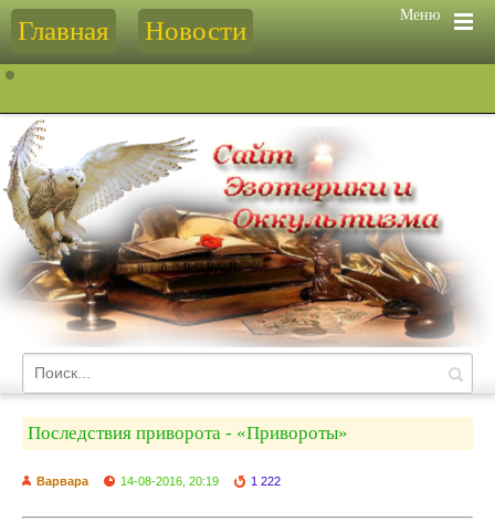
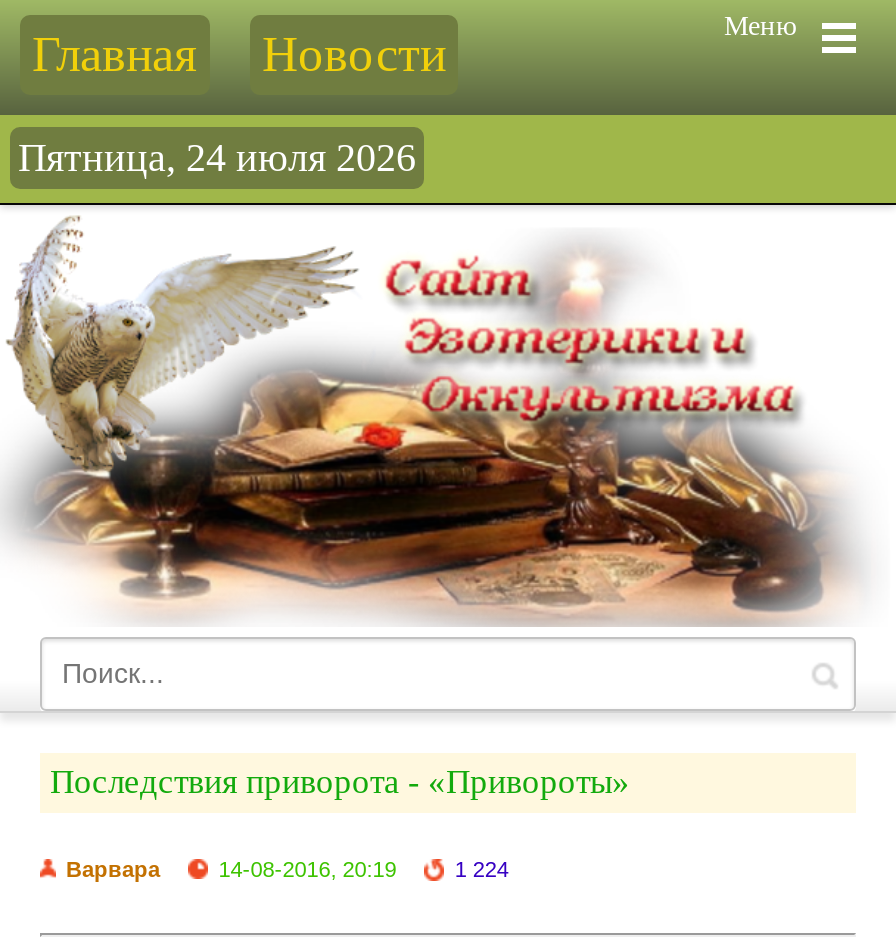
none -> [18,135,416,179] Пятница, 24 июля 2026
[251,474,281,487] 1 222 -> [455,856,509,880] 1 224

